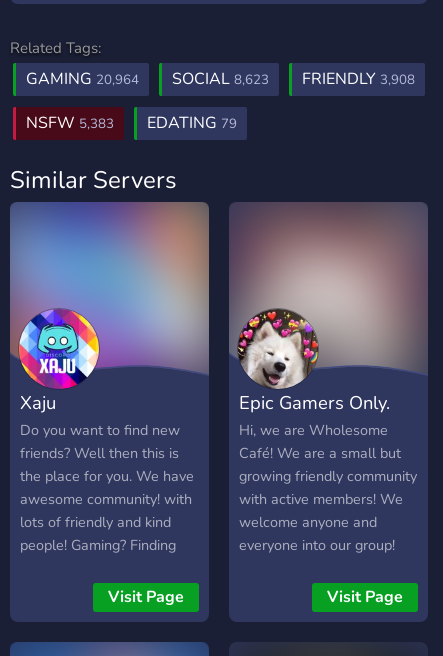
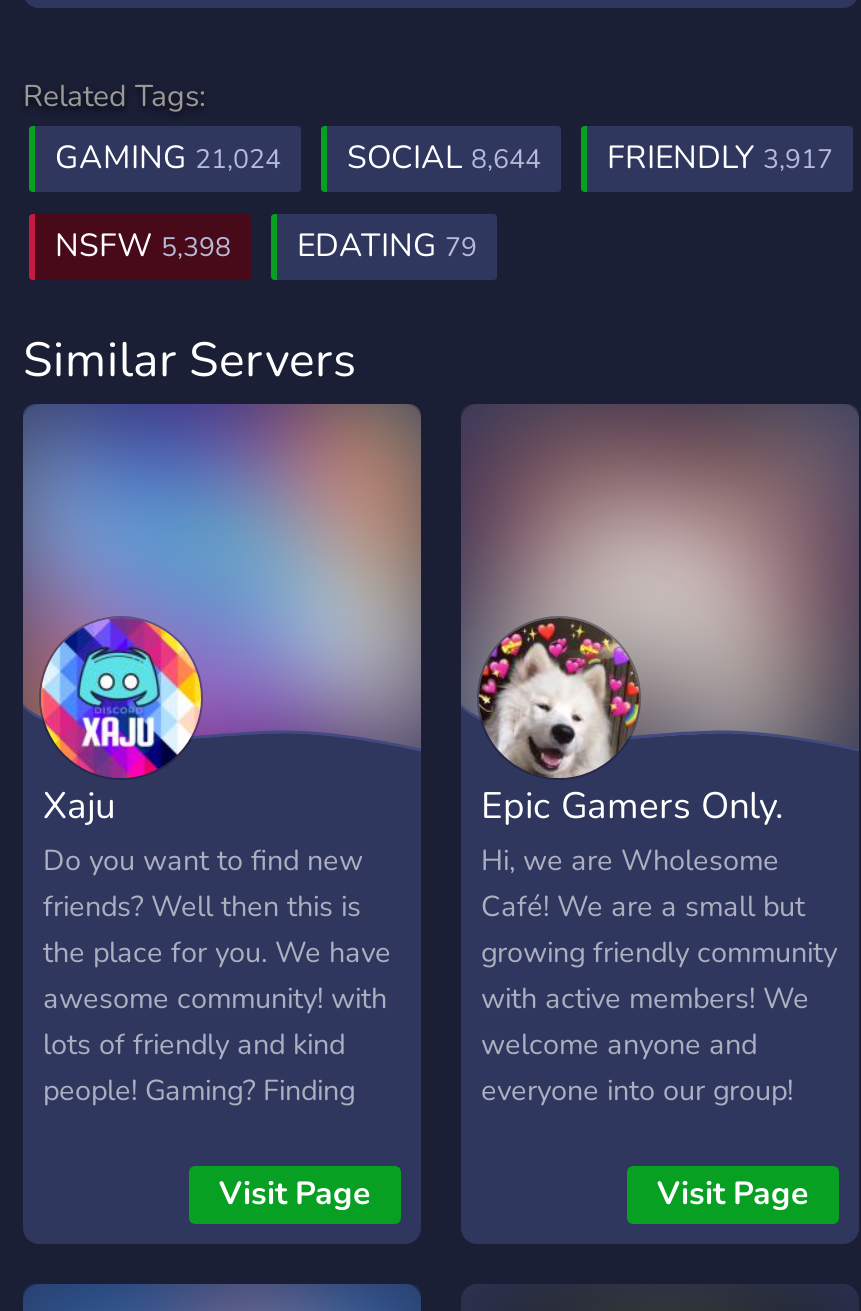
[26,68,139,90] GAMING 20,964 -> [55,136,281,180] GAMING 21,024
[172,68,269,90] SOCIAL 8,623 -> [347,136,541,180] SOCIAL 8,644
[302,68,415,90] FRIENDLY 3,908 -> [607,136,833,180] FRIENDLY 3,917
[26,112,237,134] NSFW 5,383 EDATING 79 -> [55,224,477,268] NSFW 5,398 EDATING 79

